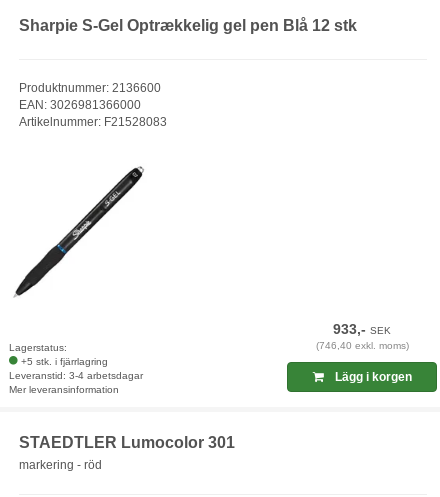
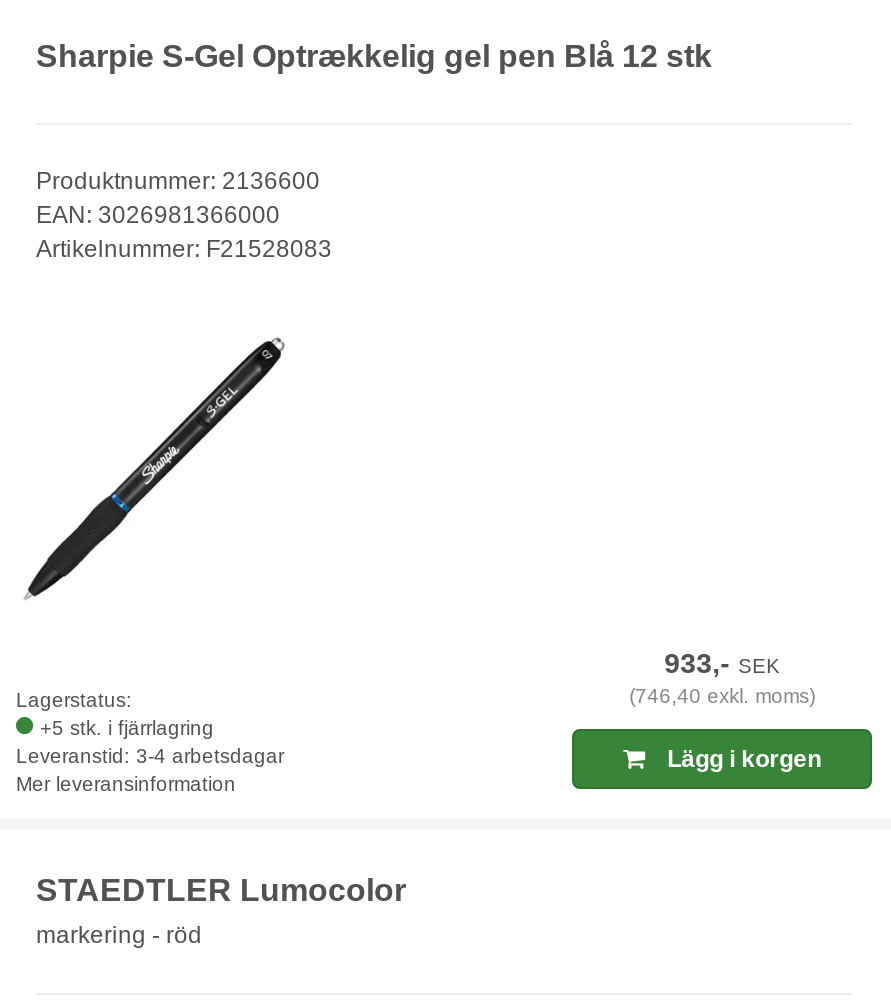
[19,434,235,451] STAEDTLER Lumocolor 301 -> [36,873,406,907] STAEDTLER Lumocolor

